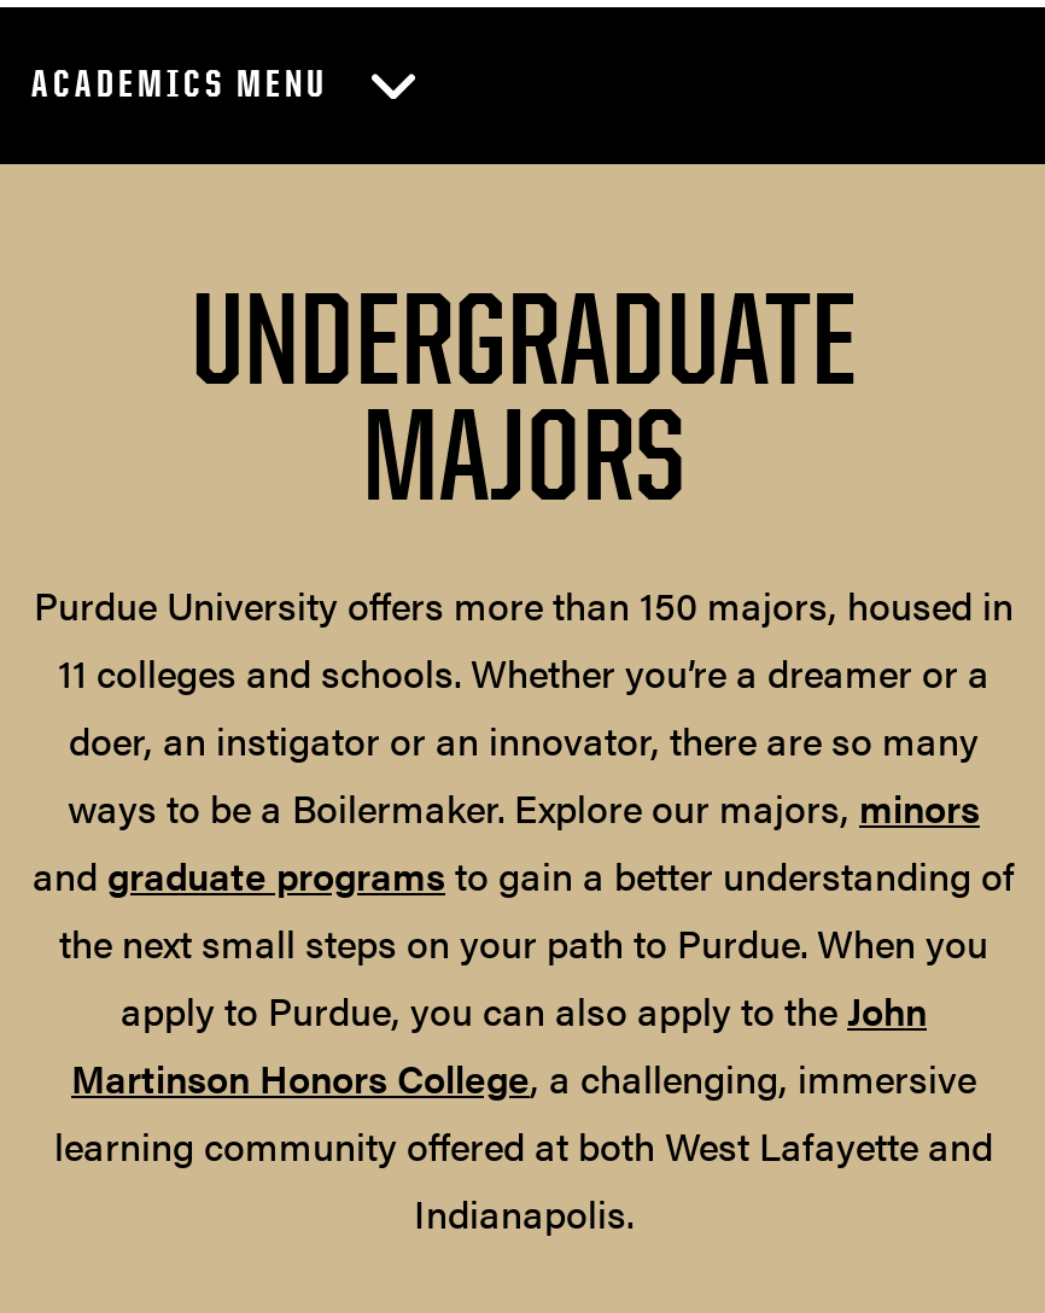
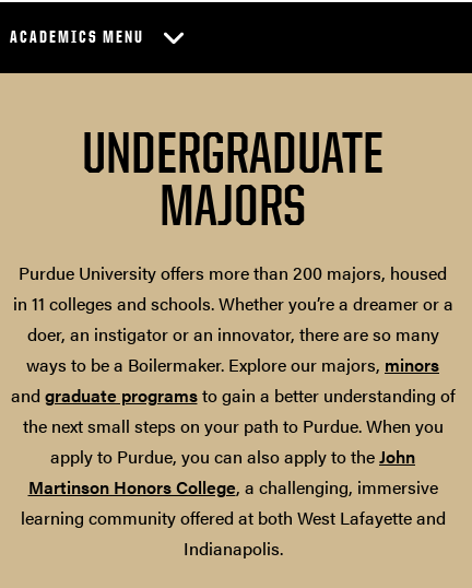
[34,577,1014,700] Purdue University offers more than 150 majors, housed in | 11 colleges and schools. Whether you’re a dreamer or a -> [13,260,453,316] Purdue University offers more than 200 majors, housed | in 11 colleges and schools. Whether you’re a dreamer or a

